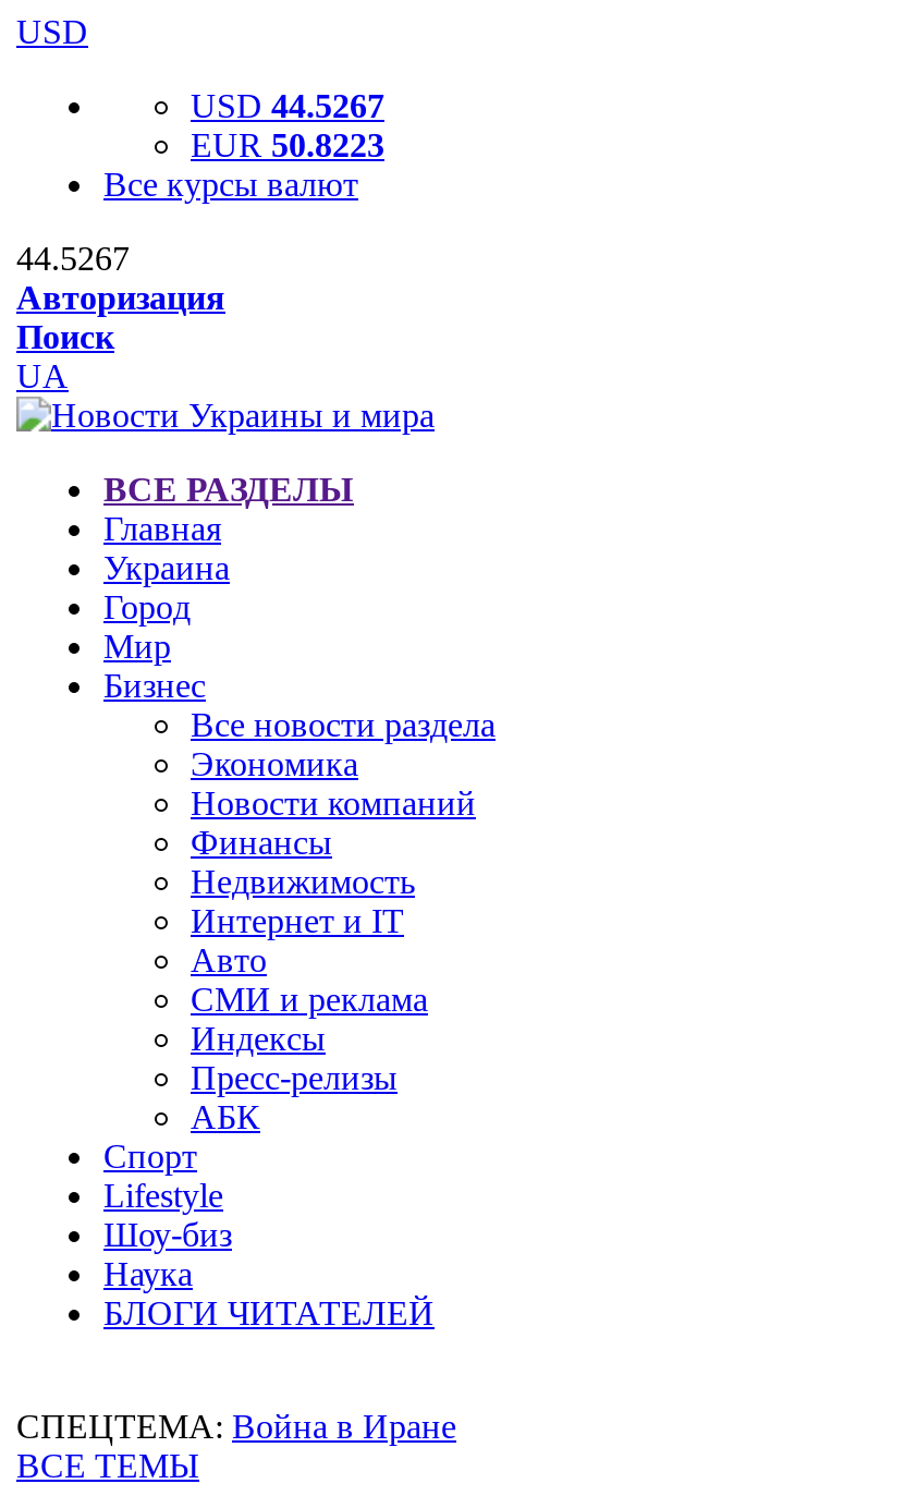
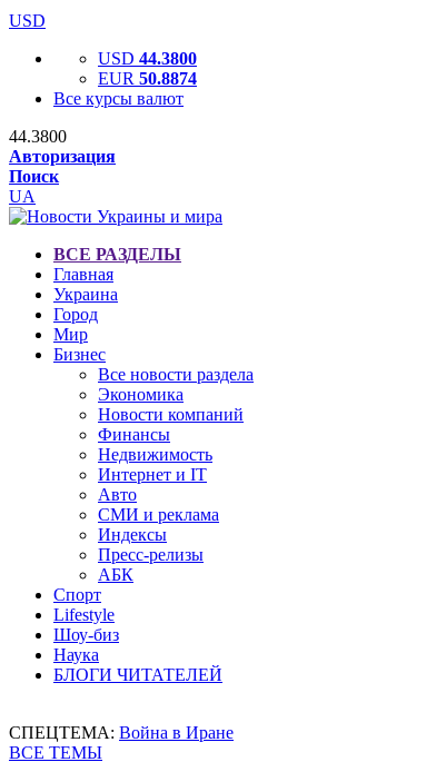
[191,87,384,124] USD 44.5267 -> [98,49,197,68] USD 44.3800
[191,126,384,163] EUR 50.8223 -> [98,69,197,88] EUR 50.8874
[16,240,130,277] 44.5267 -> [9,127,67,146] 44.3800

